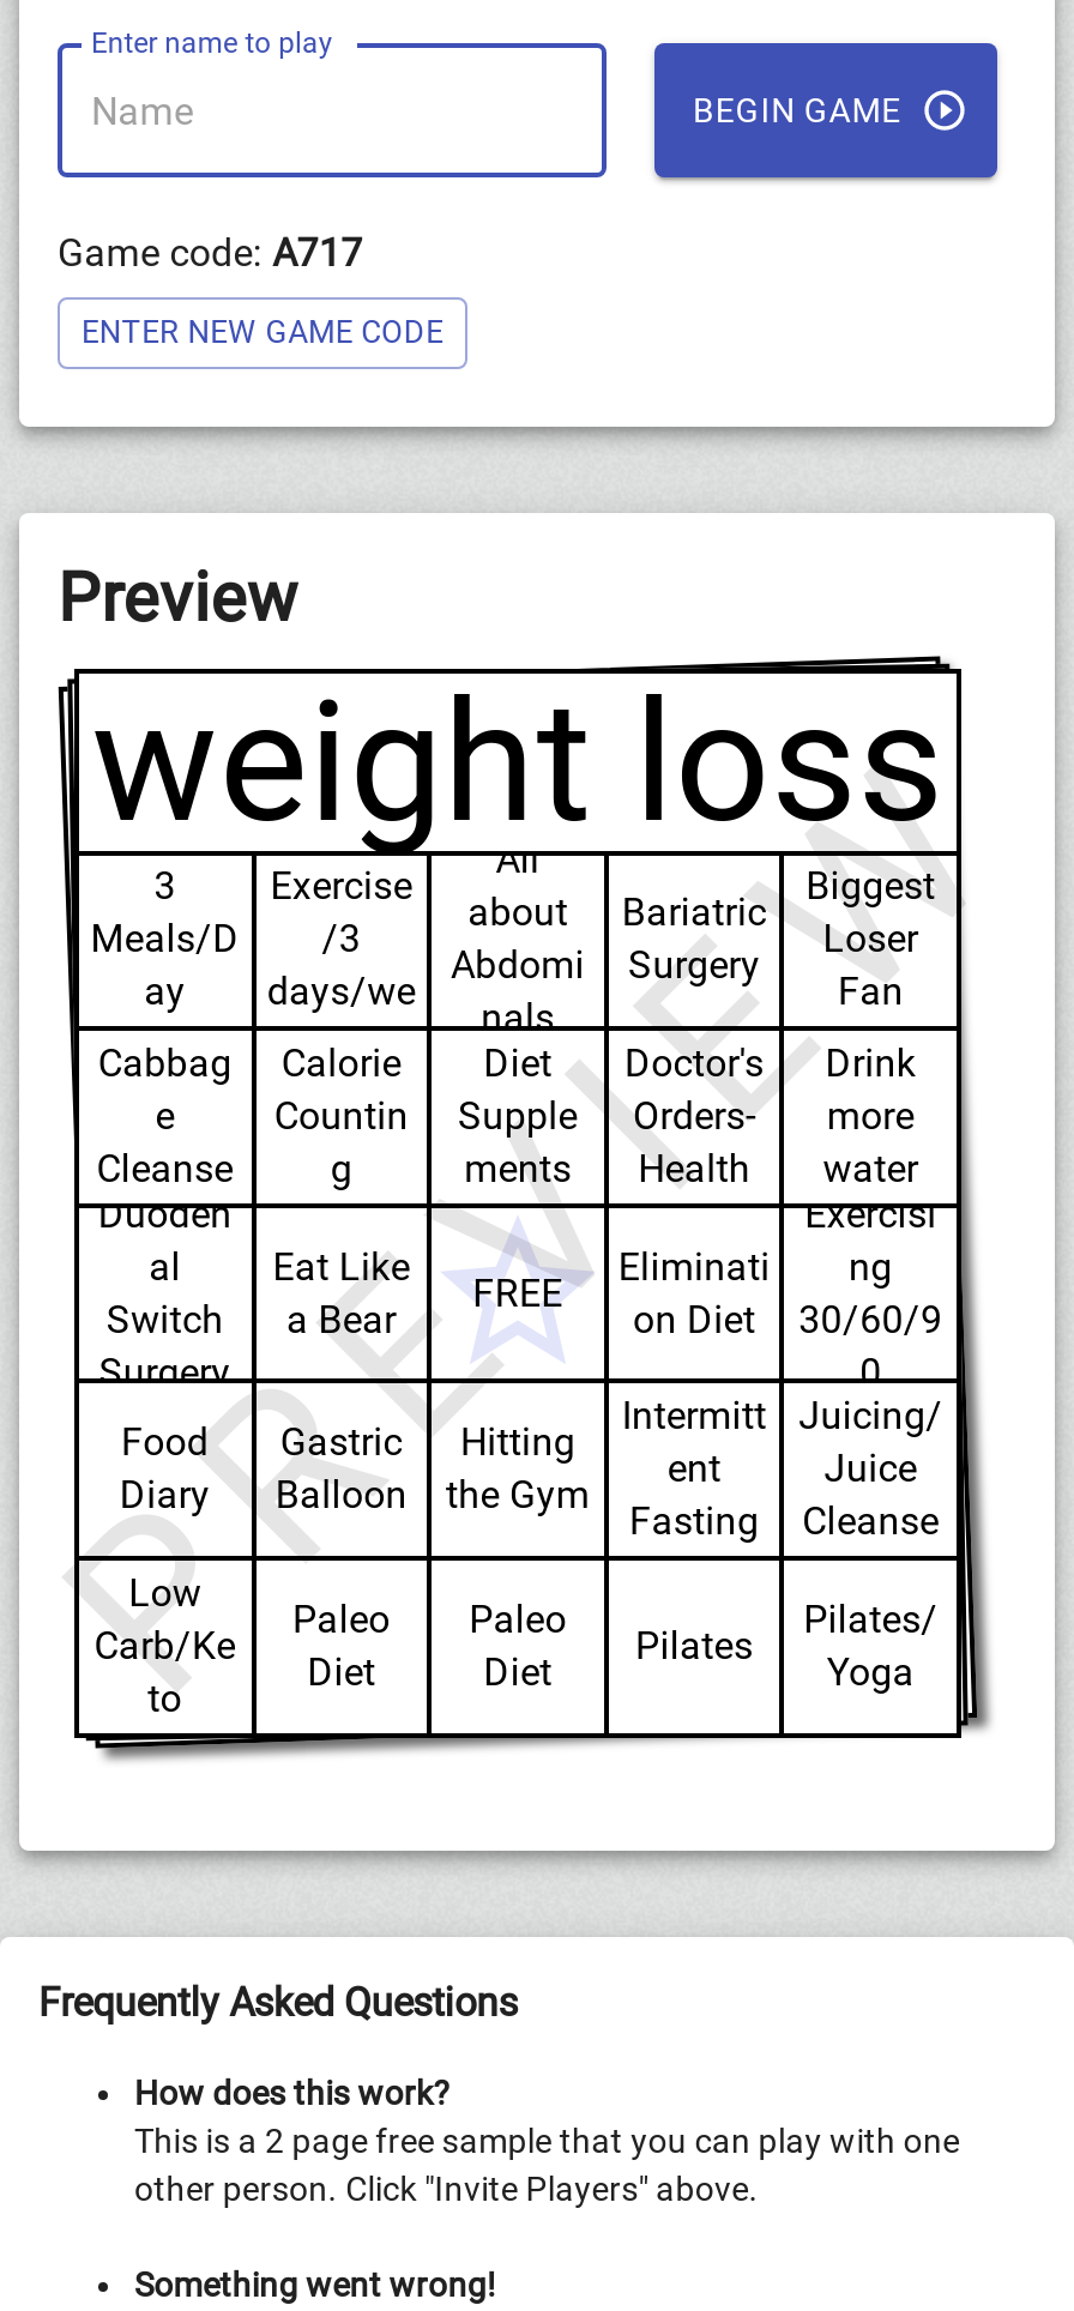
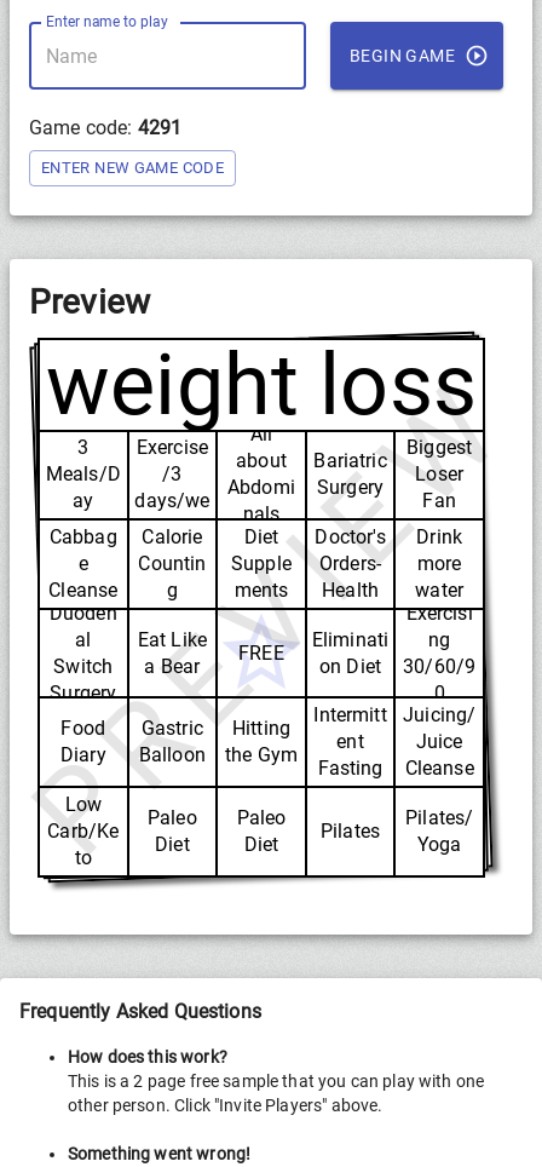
[58,230,363,276] Game code: A717 -> [29,116,182,139] Game code: 4291

